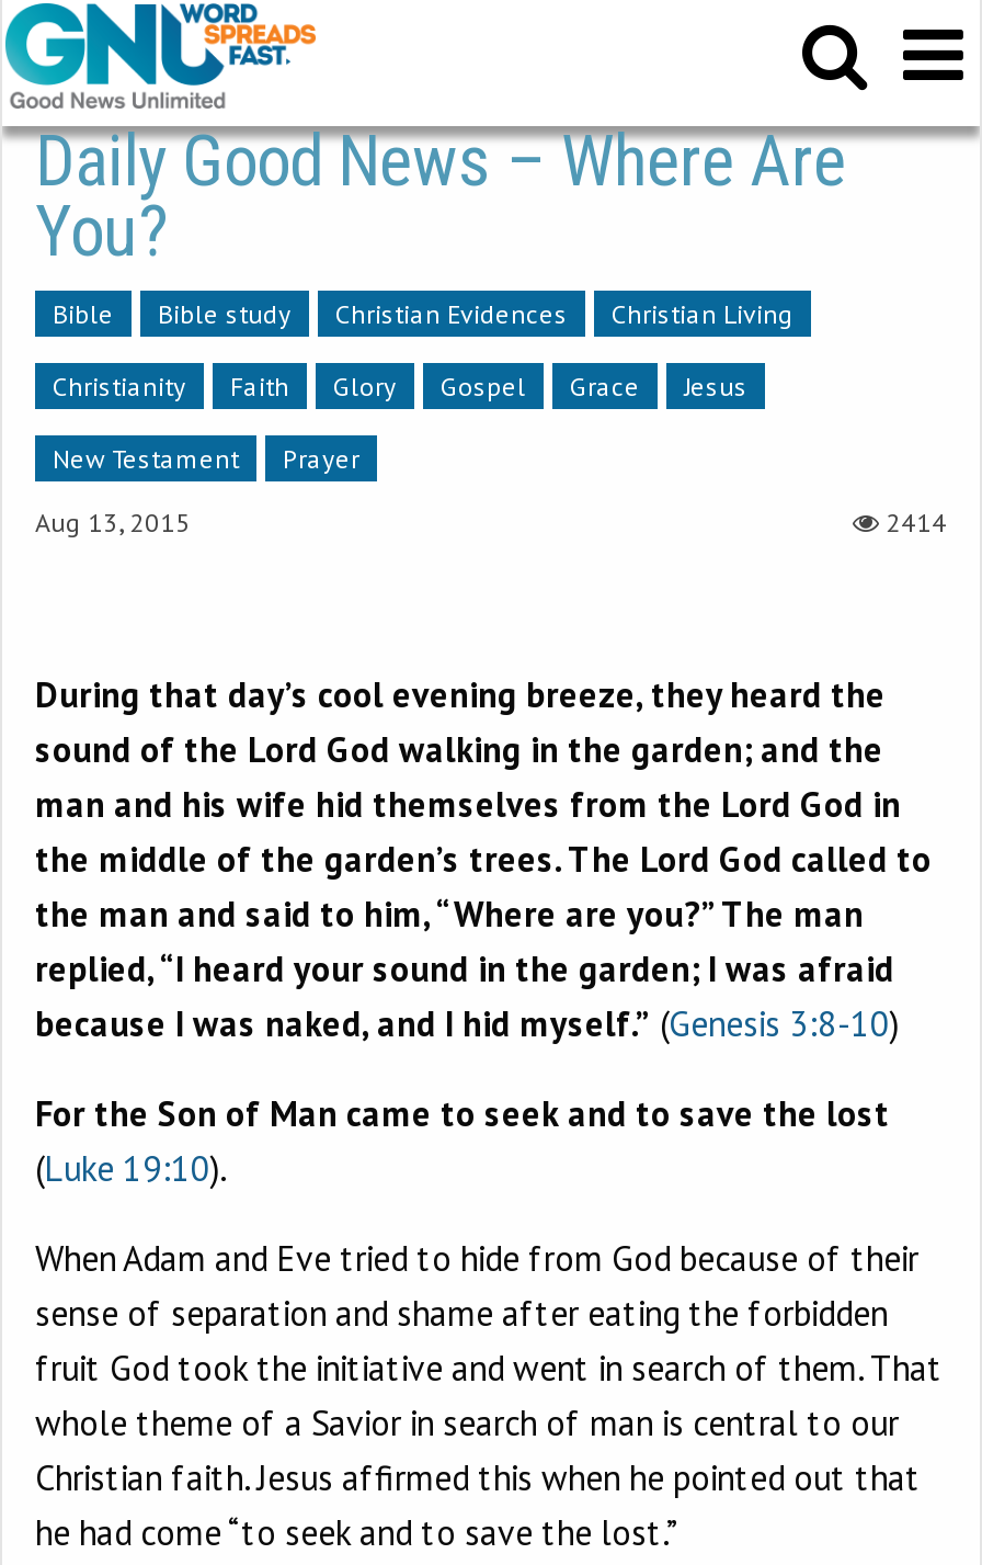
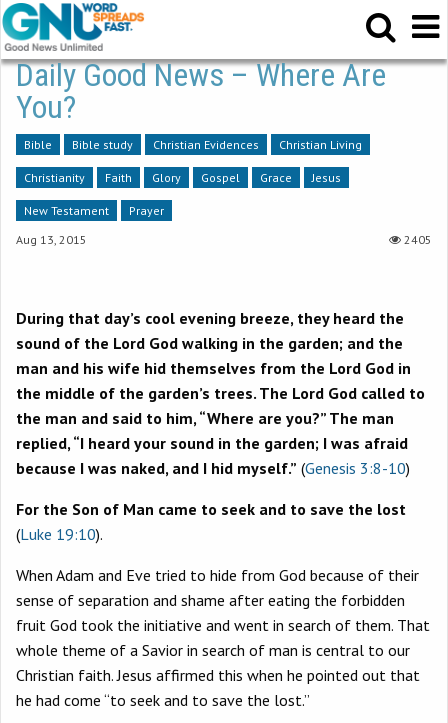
[879,506,947,538] 2414 -> [401,232,432,247] 2405

